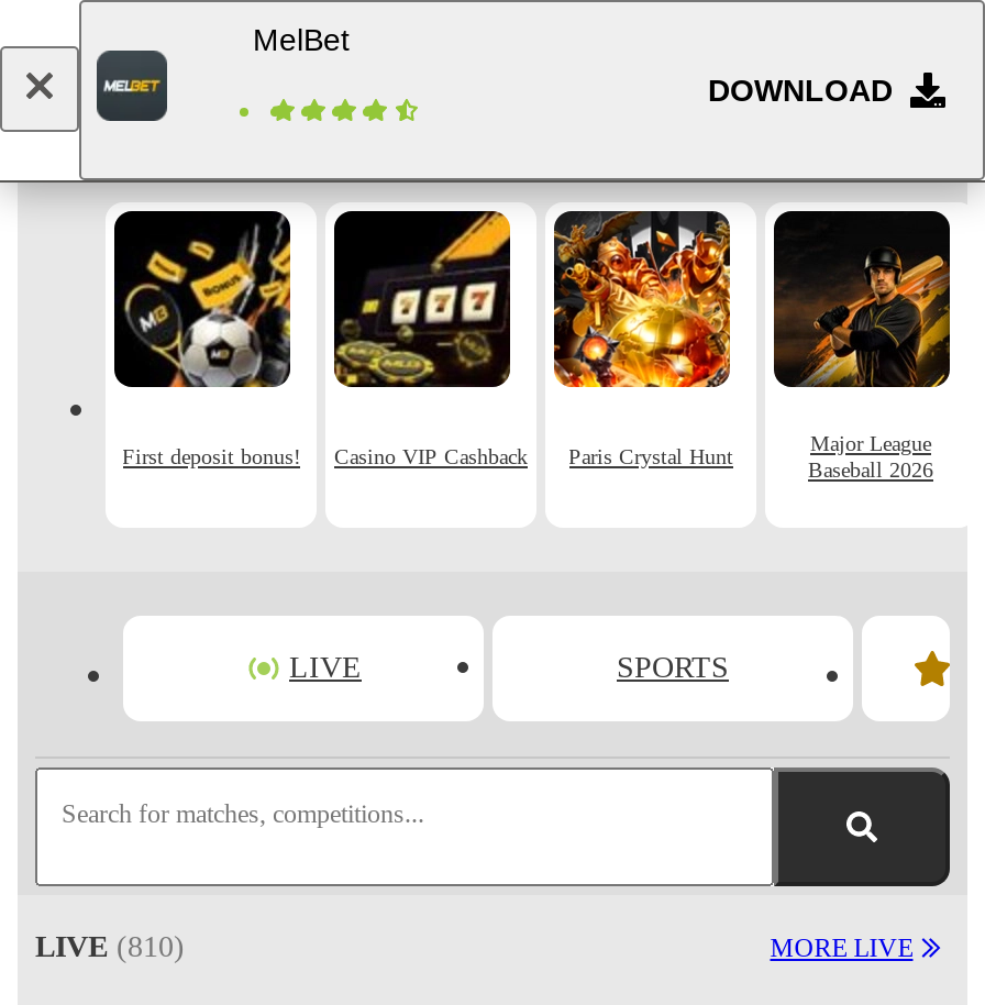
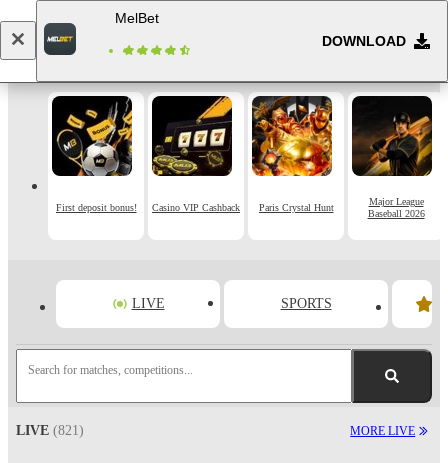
[35,930,185,963] LIVE (810) -> [16,423,84,438] LIVE (821)

